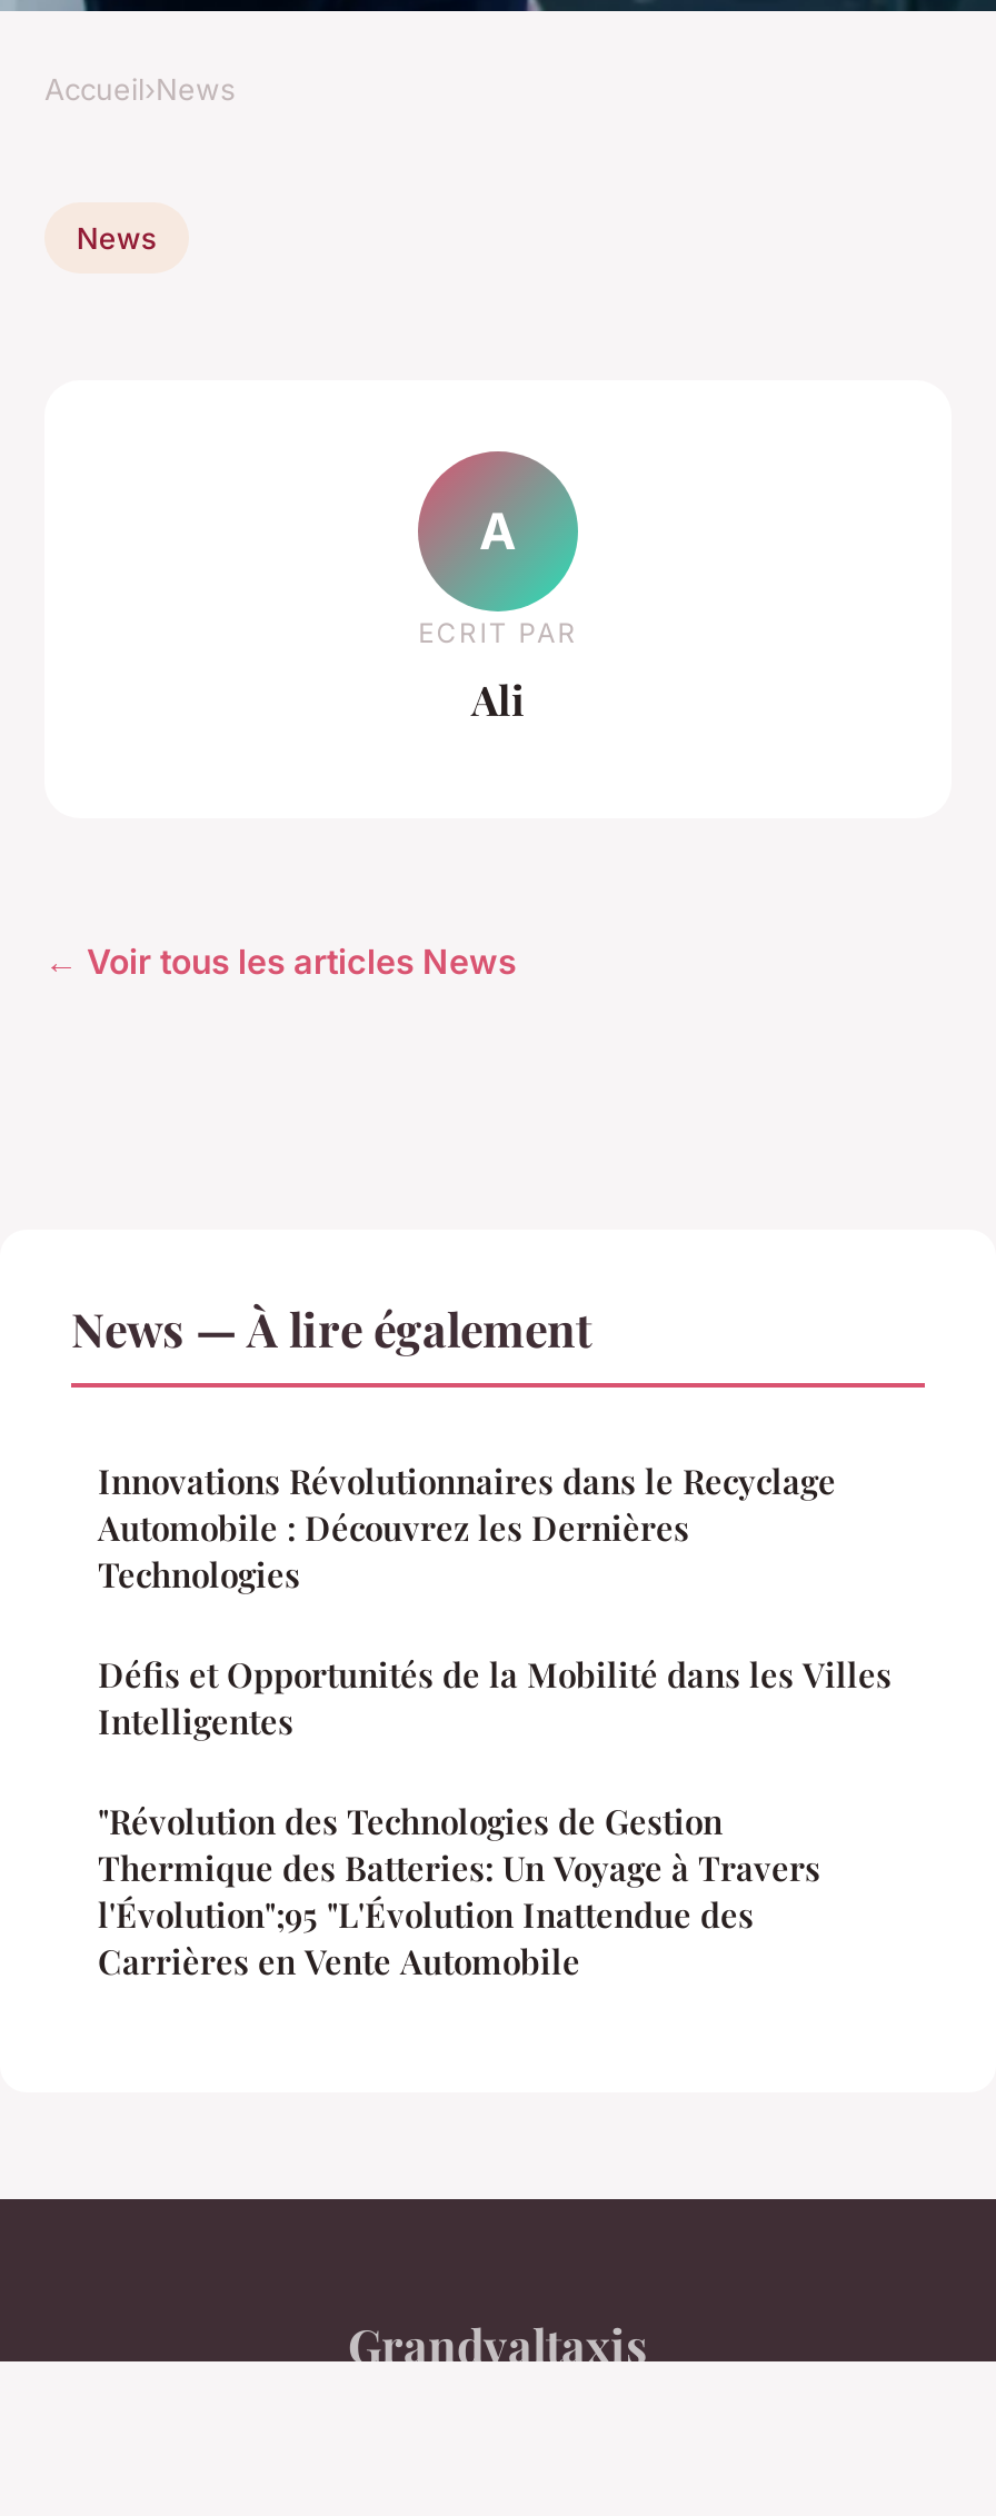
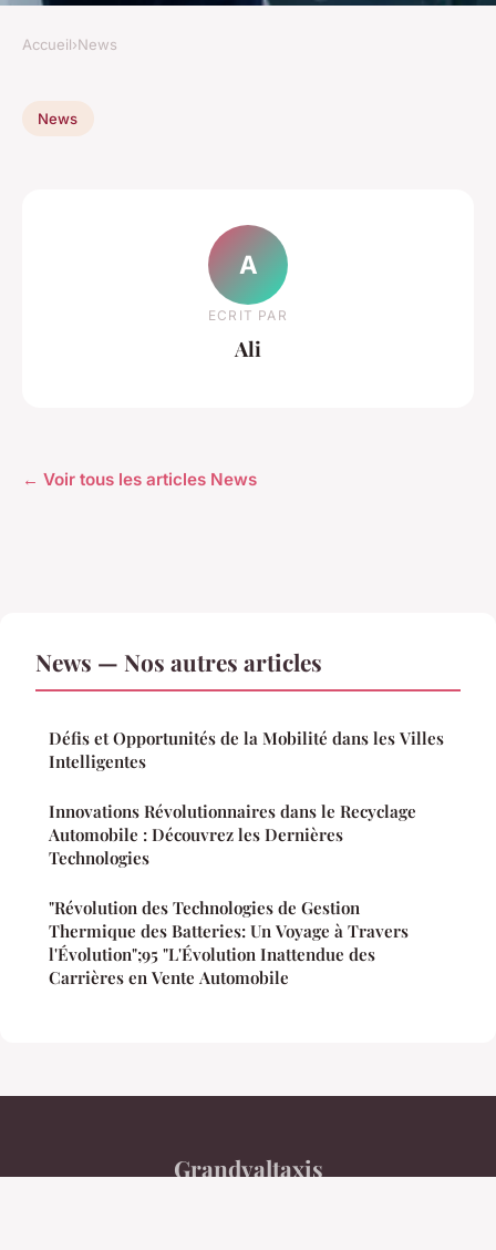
[71,1297,591,1359] News — À lire également -> [35,646,322,677] News — Nos autres articles
moved [98,1459,836,1597] -> [49,800,416,869]: Innovations Révolutionnaires dans le Recyclage | Automobile : Découvrez les Dernières | Technologies
moved [98,1653,892,1744] -> [49,727,444,773]: Défis et Opportunités de la Mobilité dans les Villes | Intelligentes

